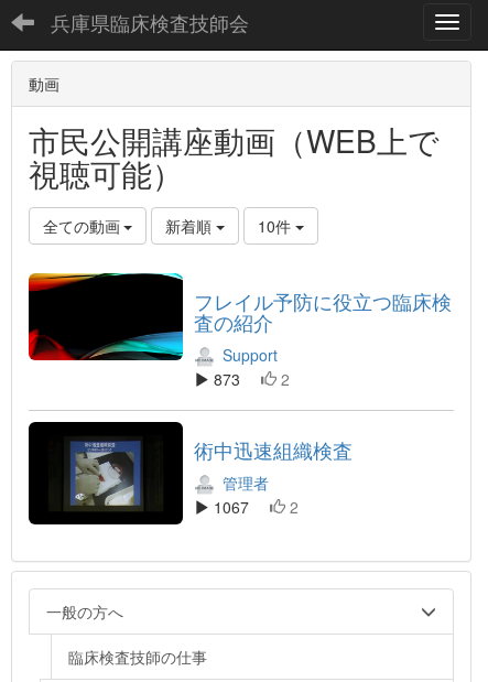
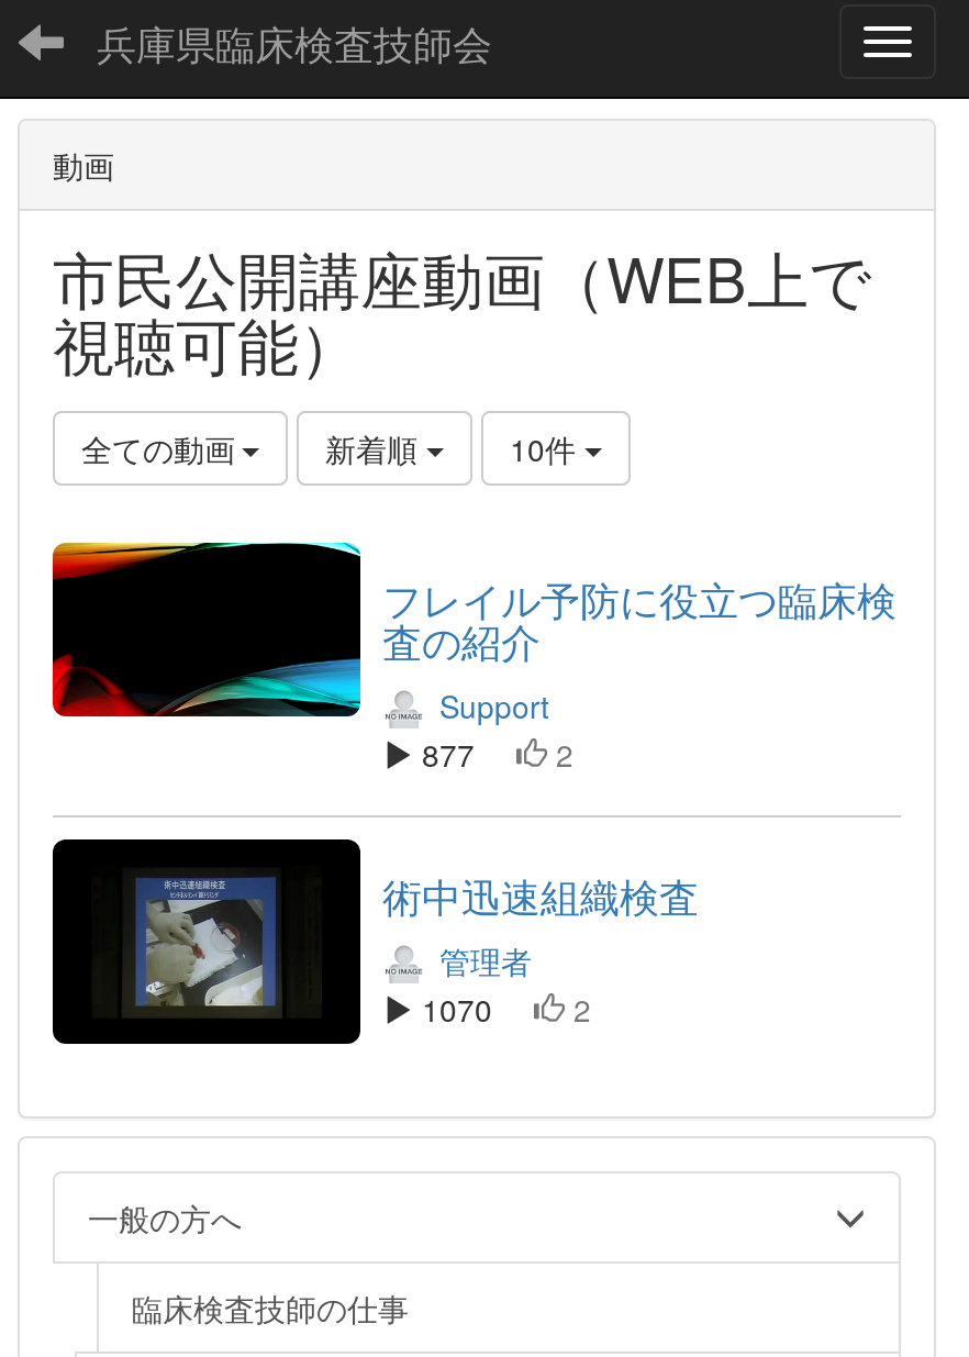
[209,368,290,390] 873 2 -> [413,732,573,776] 877 2
[209,496,299,518] 1067 2 -> [413,987,591,1031] 1070 2

